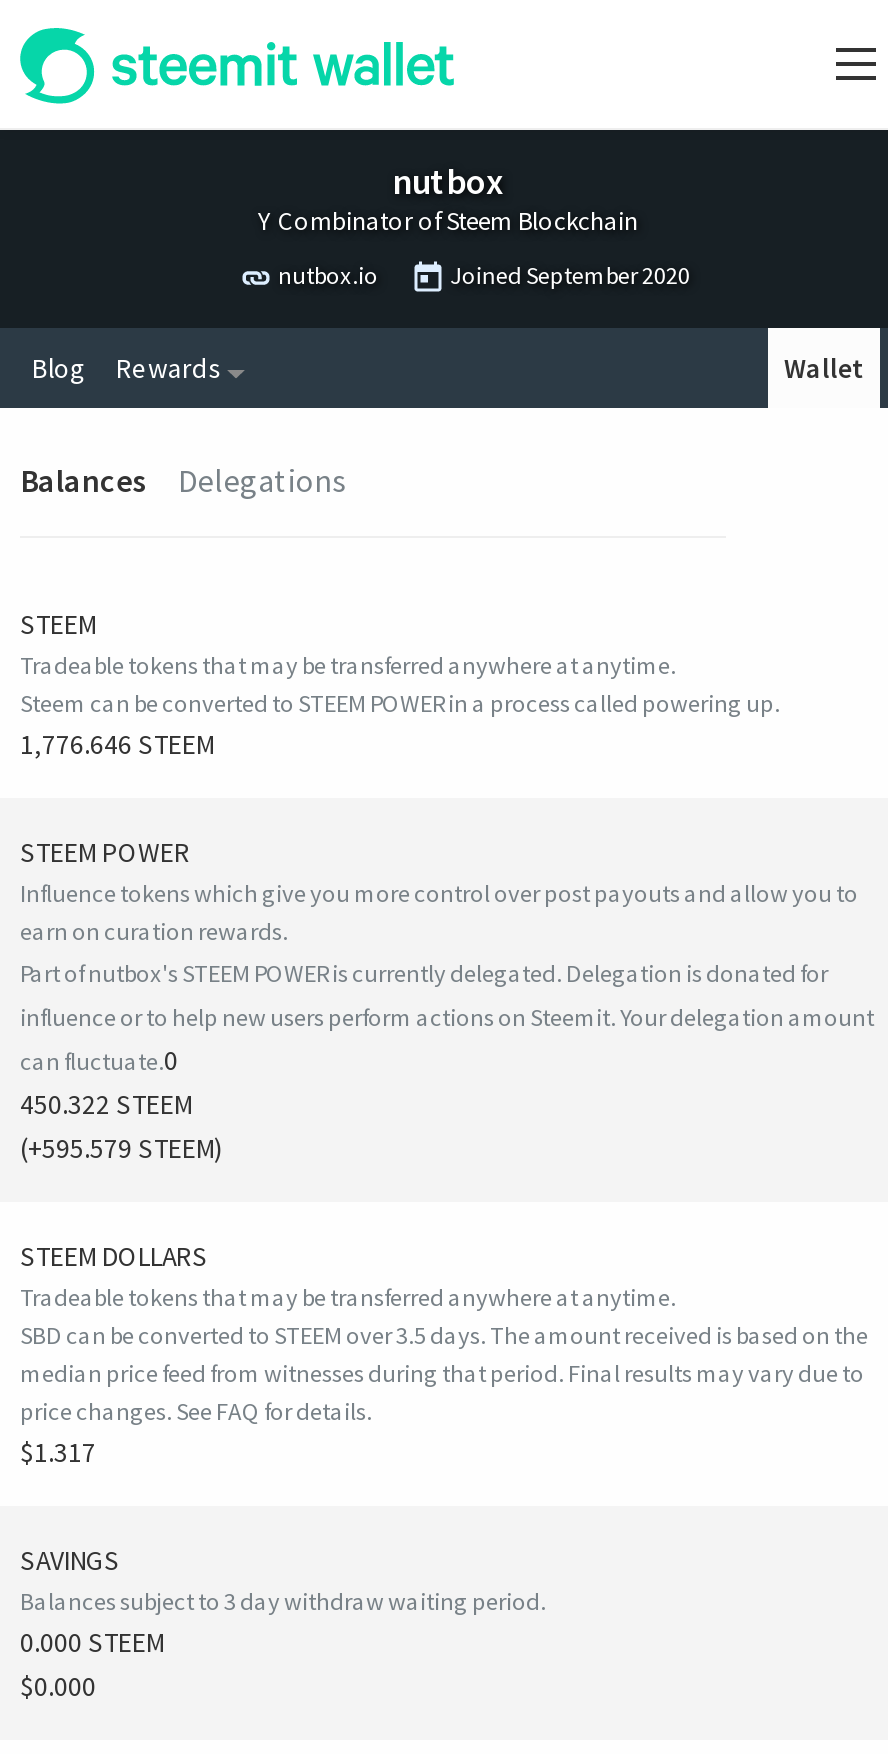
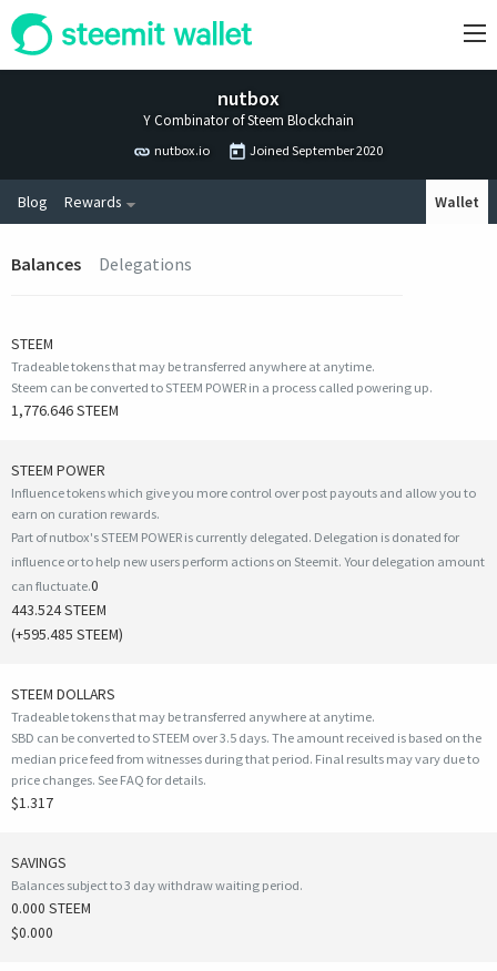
[20,1086,192,1122] 450.322 STEEM -> [11,600,106,620] 443.524 STEEM
[20,1130,222,1166] (+595.579 STEEM) -> [11,624,123,644] (+595.485 STEEM)

